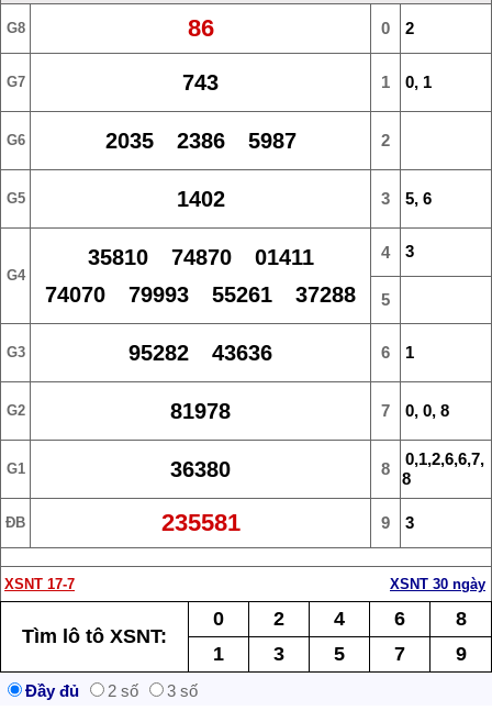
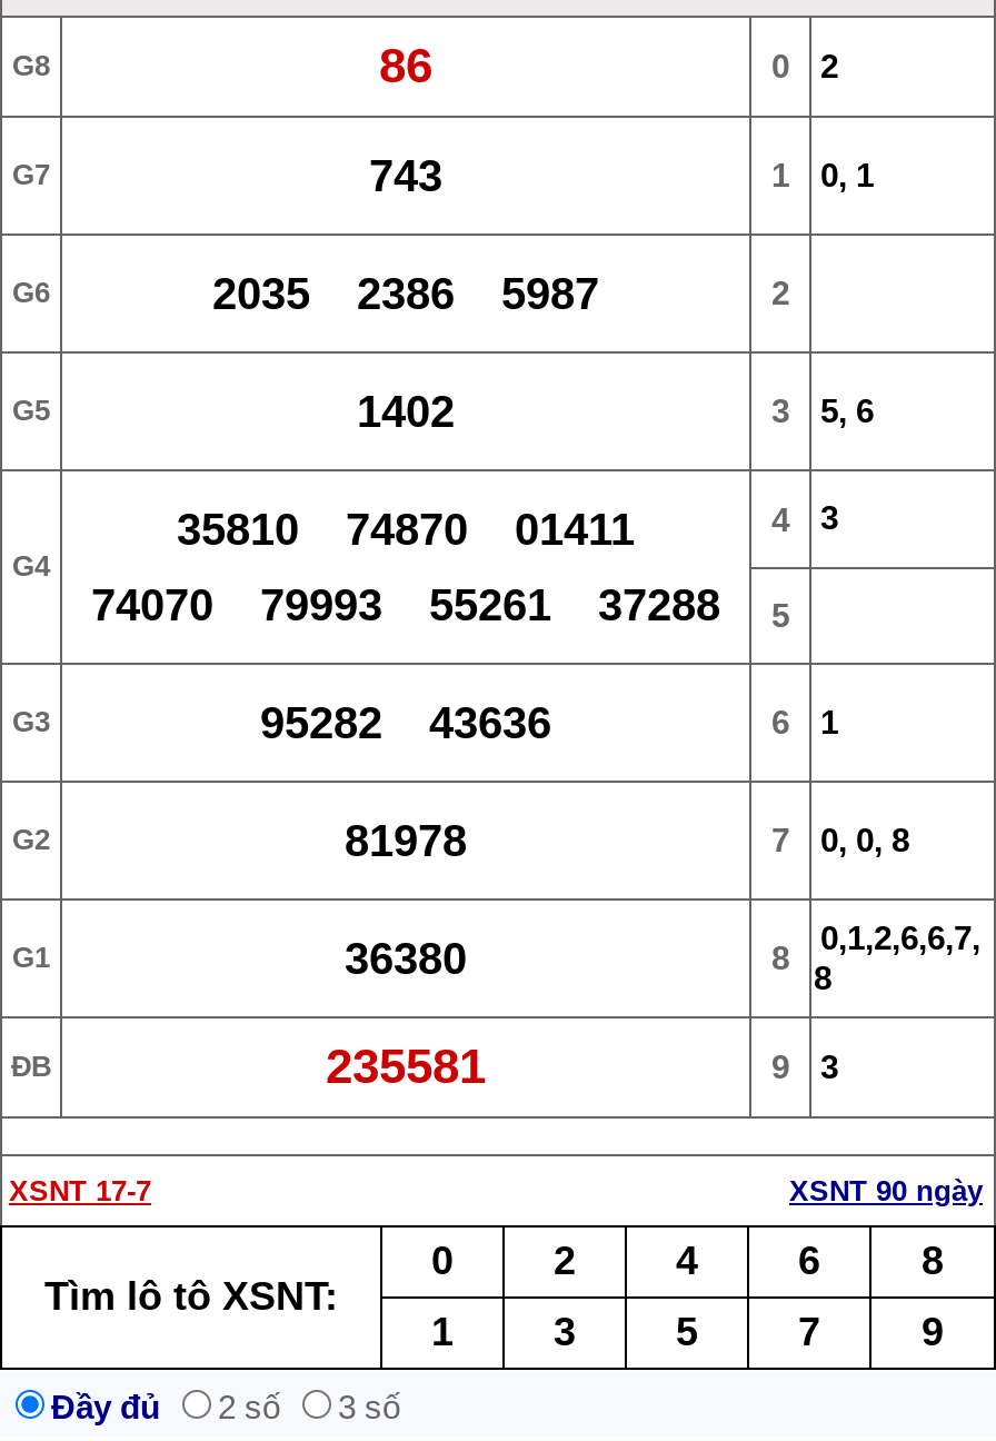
[390,576,485,592] XSNT 30 ngày -> [789,1174,983,1208] XSNT 90 ngày

